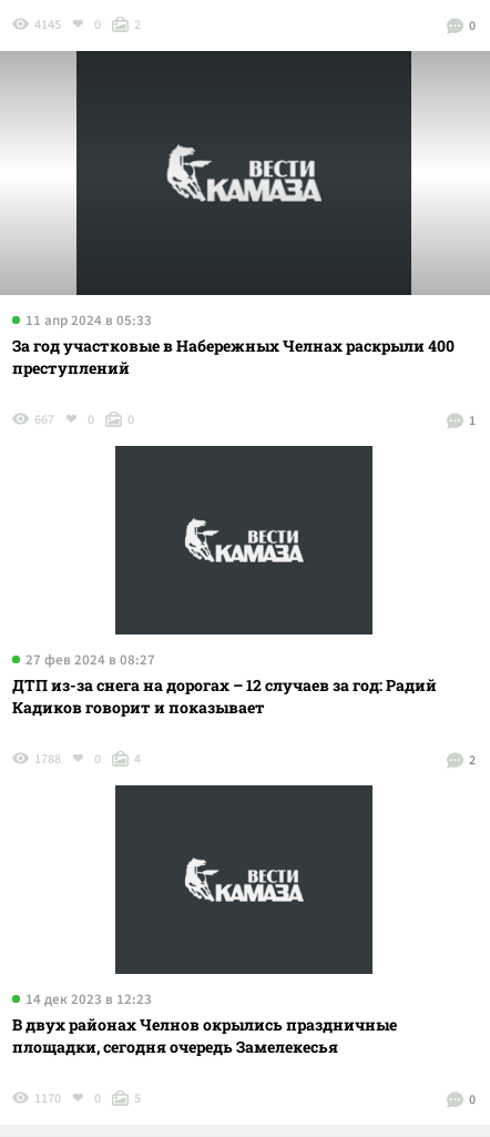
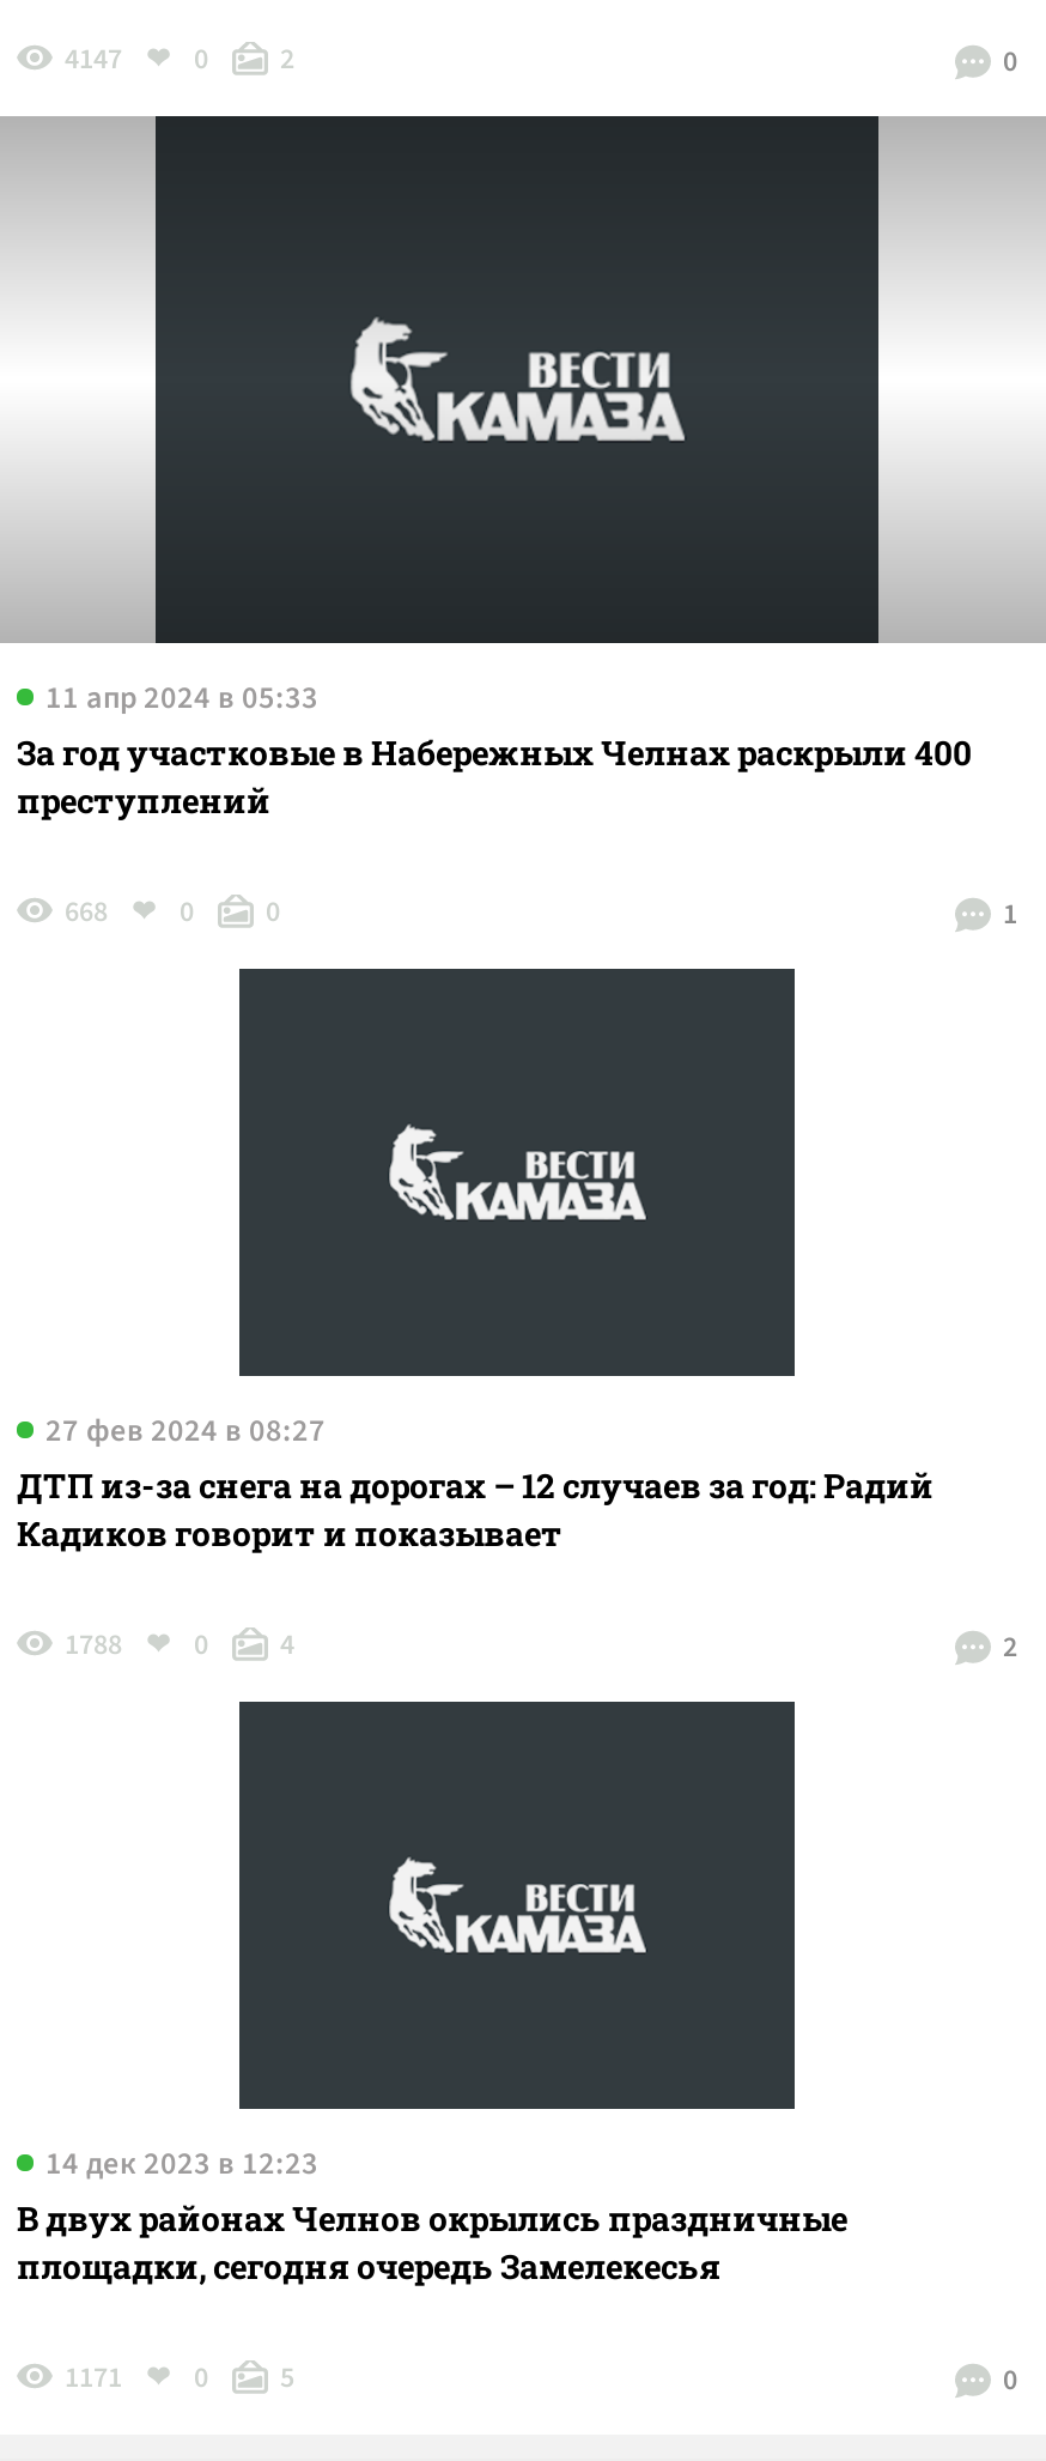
[34,16,141,34] 4145 0 2 -> [65,40,294,80] 4147 0 2
[34,410,134,429] 667 0 0 -> [65,892,280,933] 668 0 0
[34,1089,141,1108] 1170 0 5 -> [65,2358,294,2399] 1171 0 5

